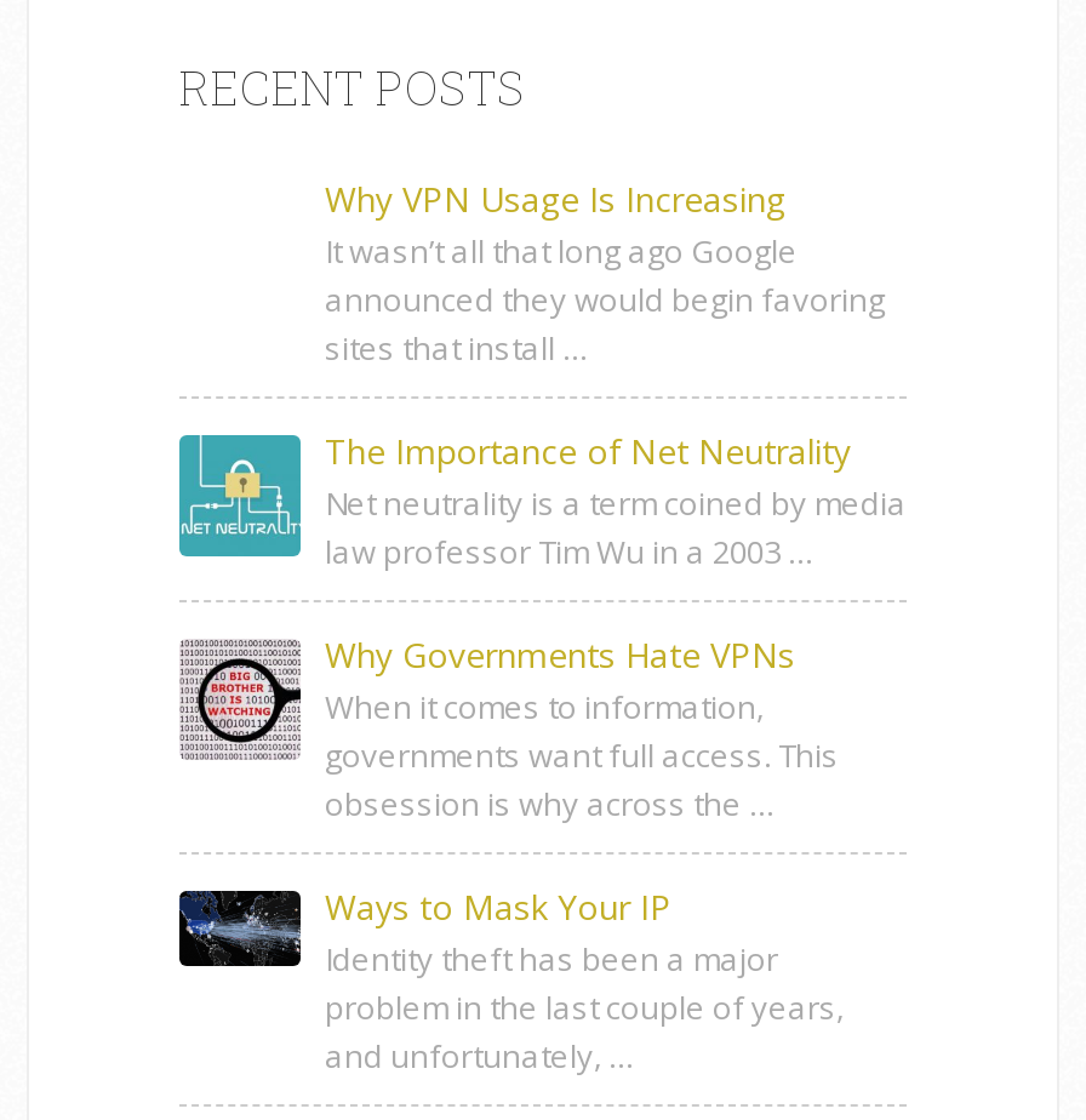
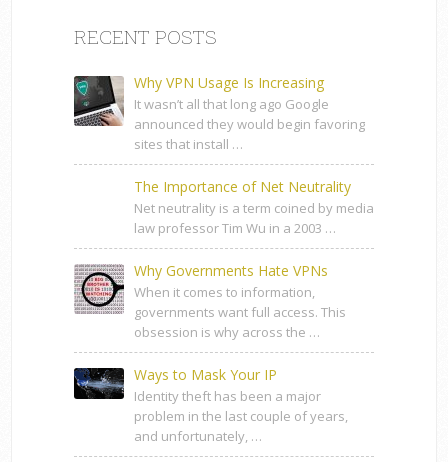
none -> [73,75,125,127] [image]
[177,432,303,560] [image] -> none

